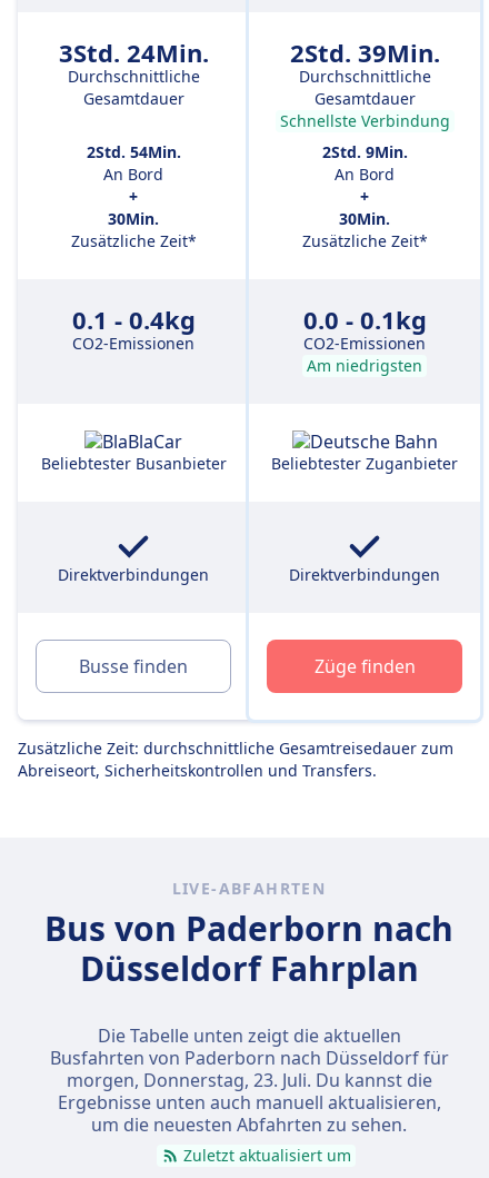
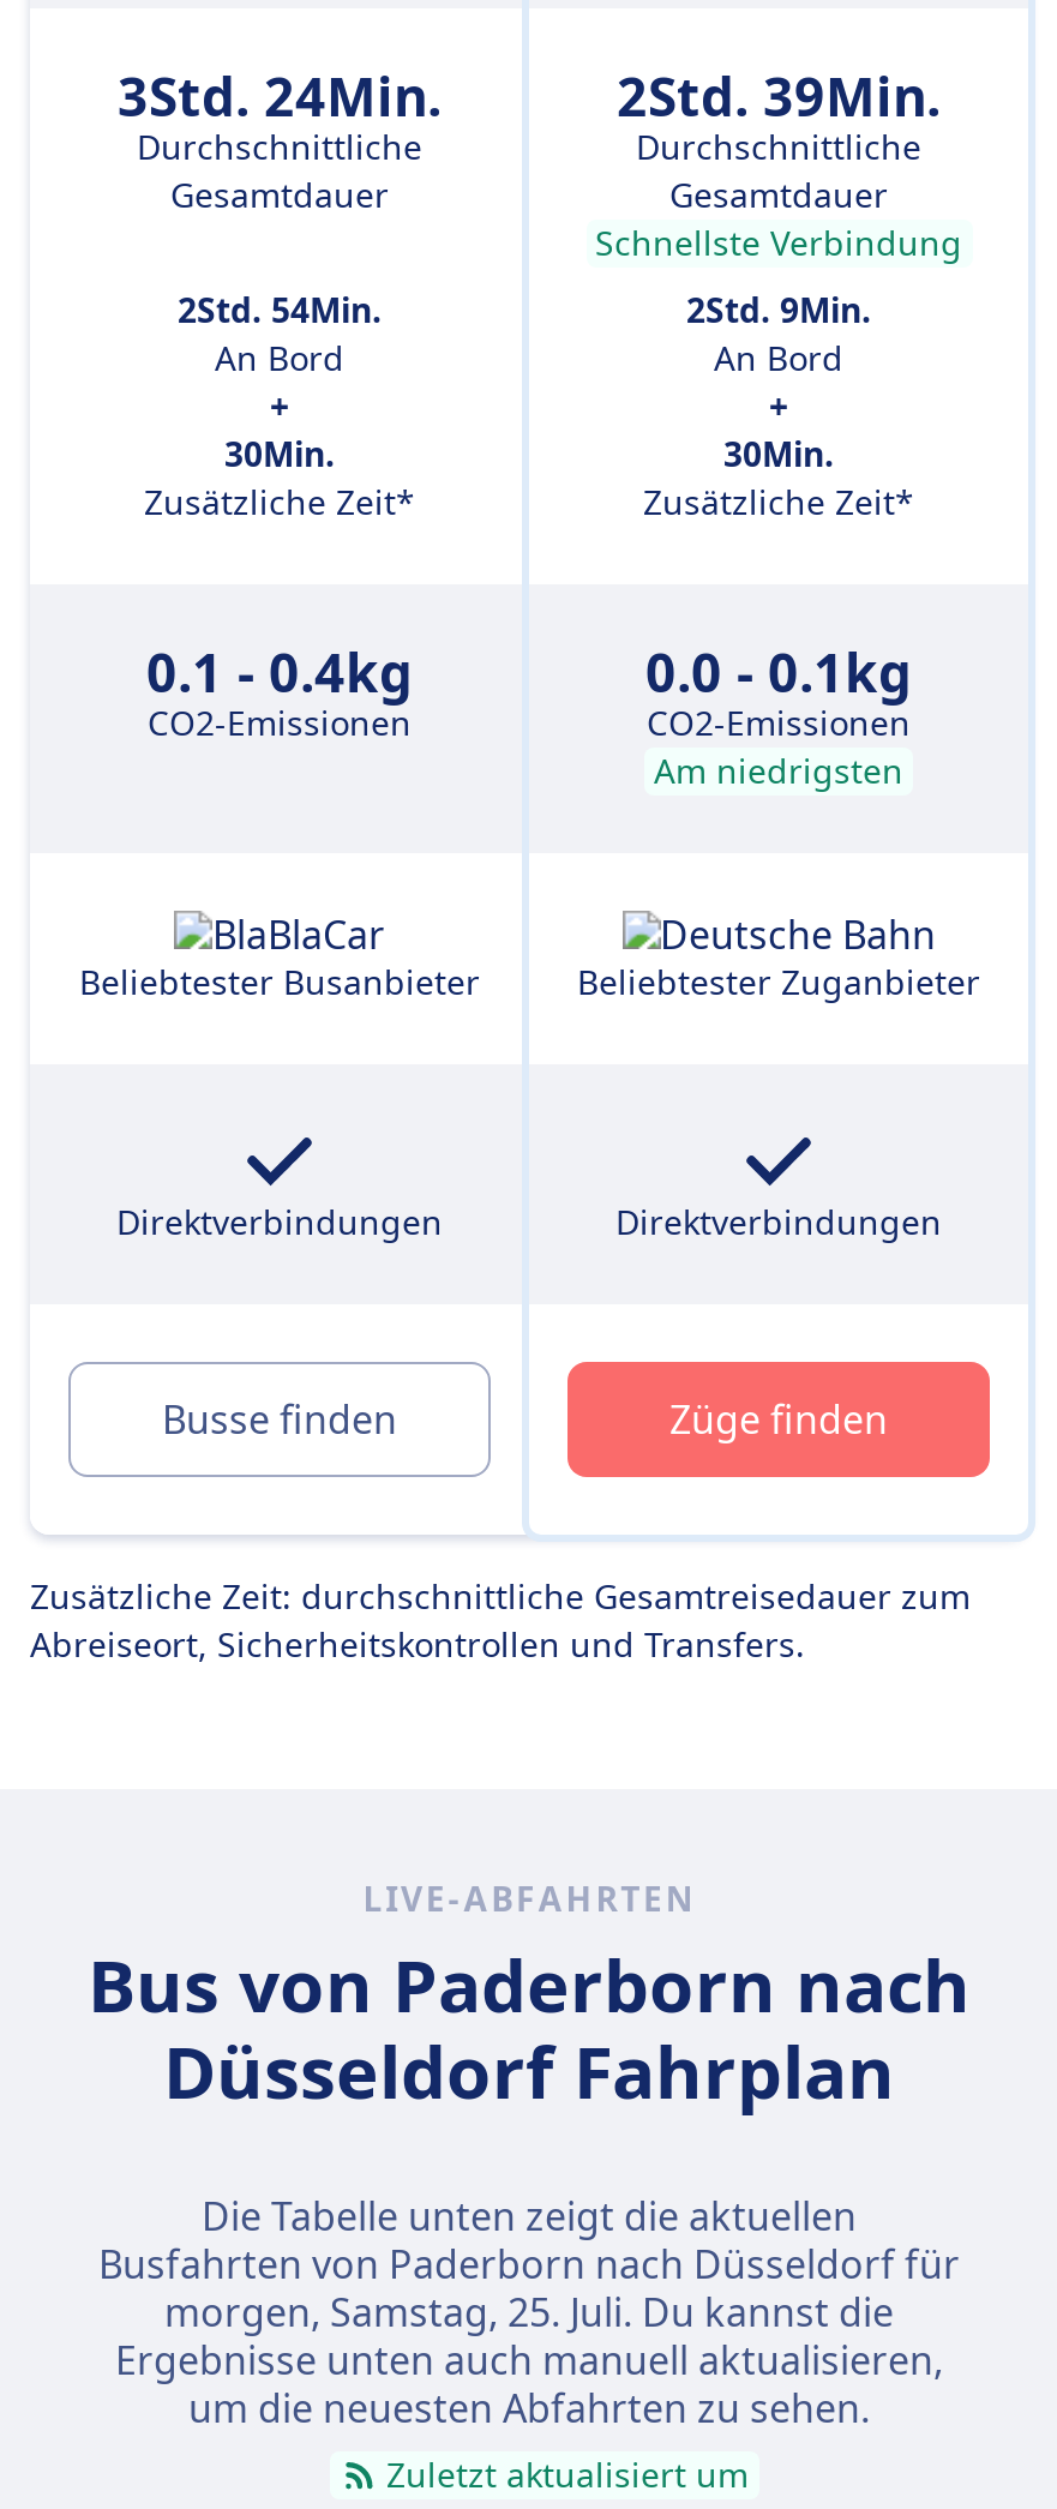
[66,1068,432,1092] morgen, Donnerstag, 23. Juli. Du kannst die -> [164,2286,894,2339] morgen, Samstag, 25. Juli. Du kannst die

